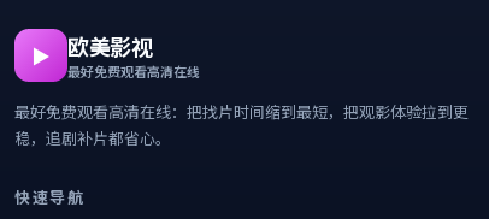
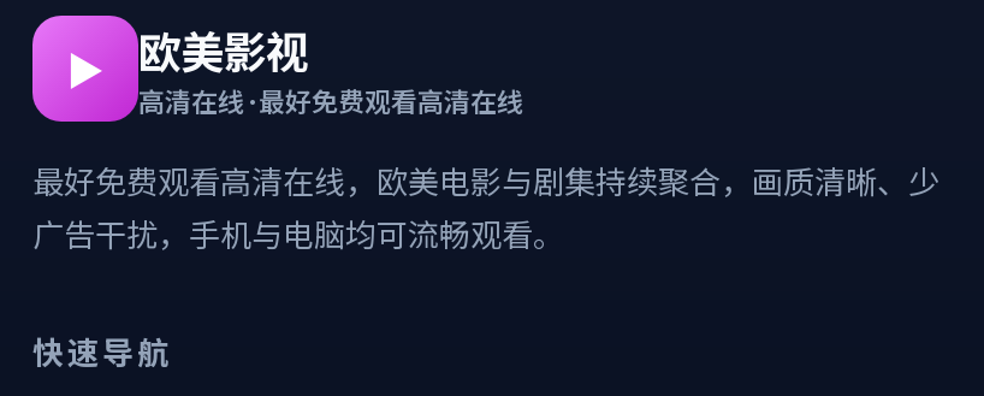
[67,64,200,81] 最好免费观看高清在线 -> [138,85,523,119] 高清在线 · 最好免费观看高清在线
[14,103,469,148] 最好免费观看高清在线：把找片时间缩到最短，把观影体验拉到更 | 稳，追剧补片都省心。 -> [32,162,939,253] 最好免费观看高清在线，欧美电影与剧集持续聚合，画质清晰、少 | 广告干扰，手机与电脑均可流畅观看。

